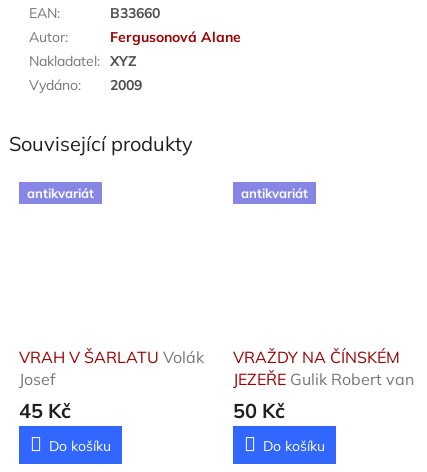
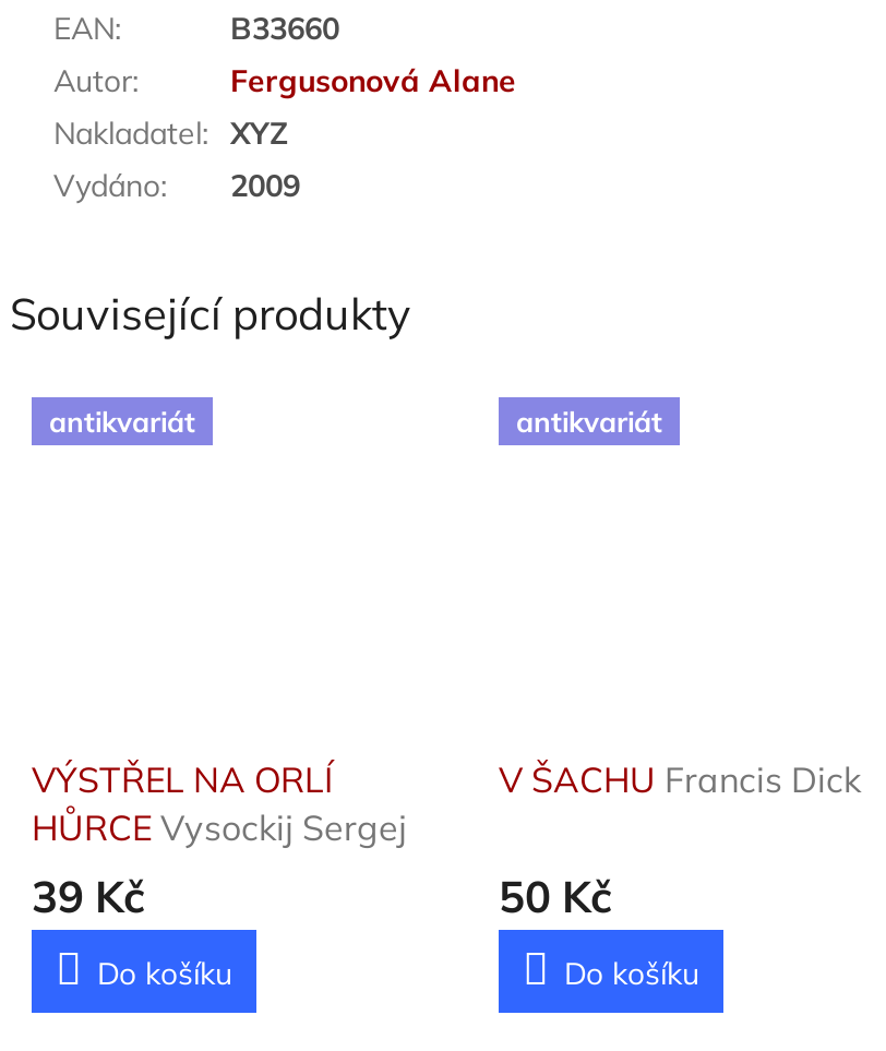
[19,347,204,423] VRAH V ŠARLATU Volák | Josef | 45 Kč -> [32,758,407,924] VÝSTŘEL NA ORLÍ | HŮRCE Vysockij Sergej | 39 Kč
[233,347,414,389] VRAŽDY NA ČÍNSKÉM | JEZEŘE Gulik Robert van -> [499,758,861,802] V ŠACHU Francis Dick

